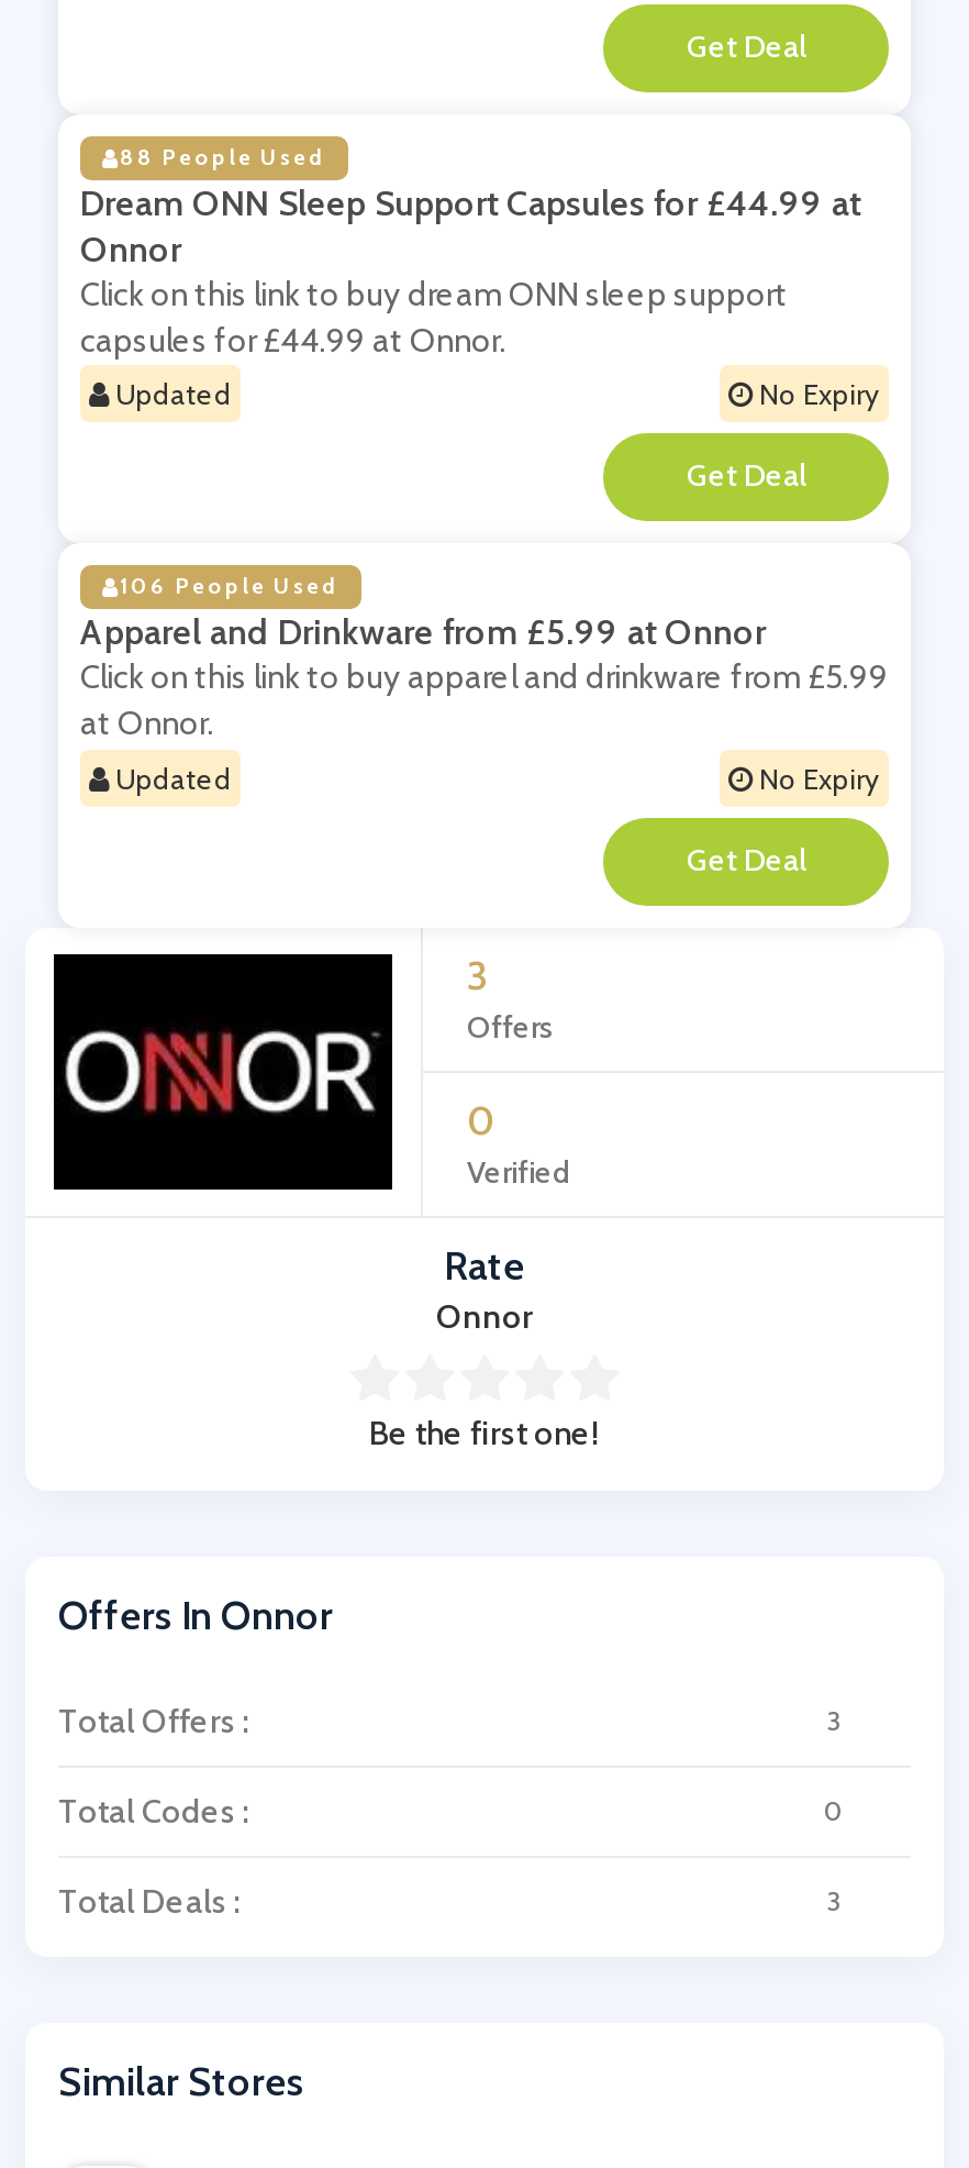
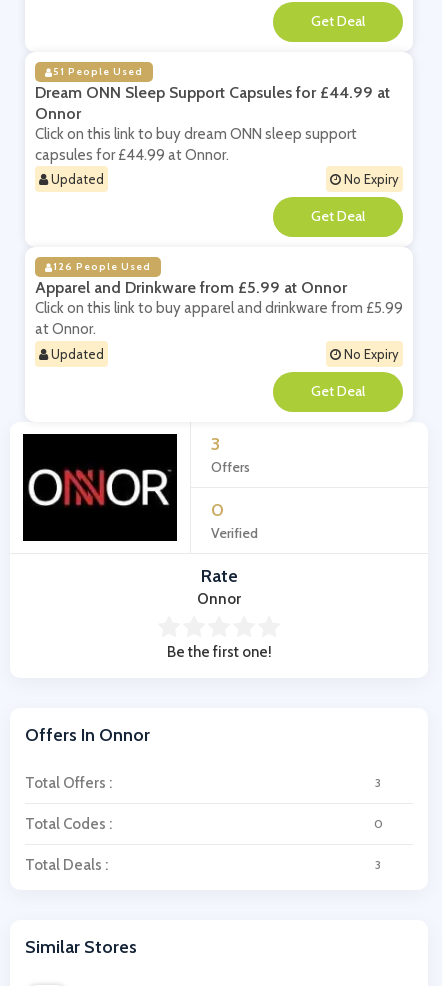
[120,143,326,172] 88 People Used -> [53,65,143,78] 51 People Used
[120,572,339,600] 106 People Used -> [53,260,151,273] 126 People Used

